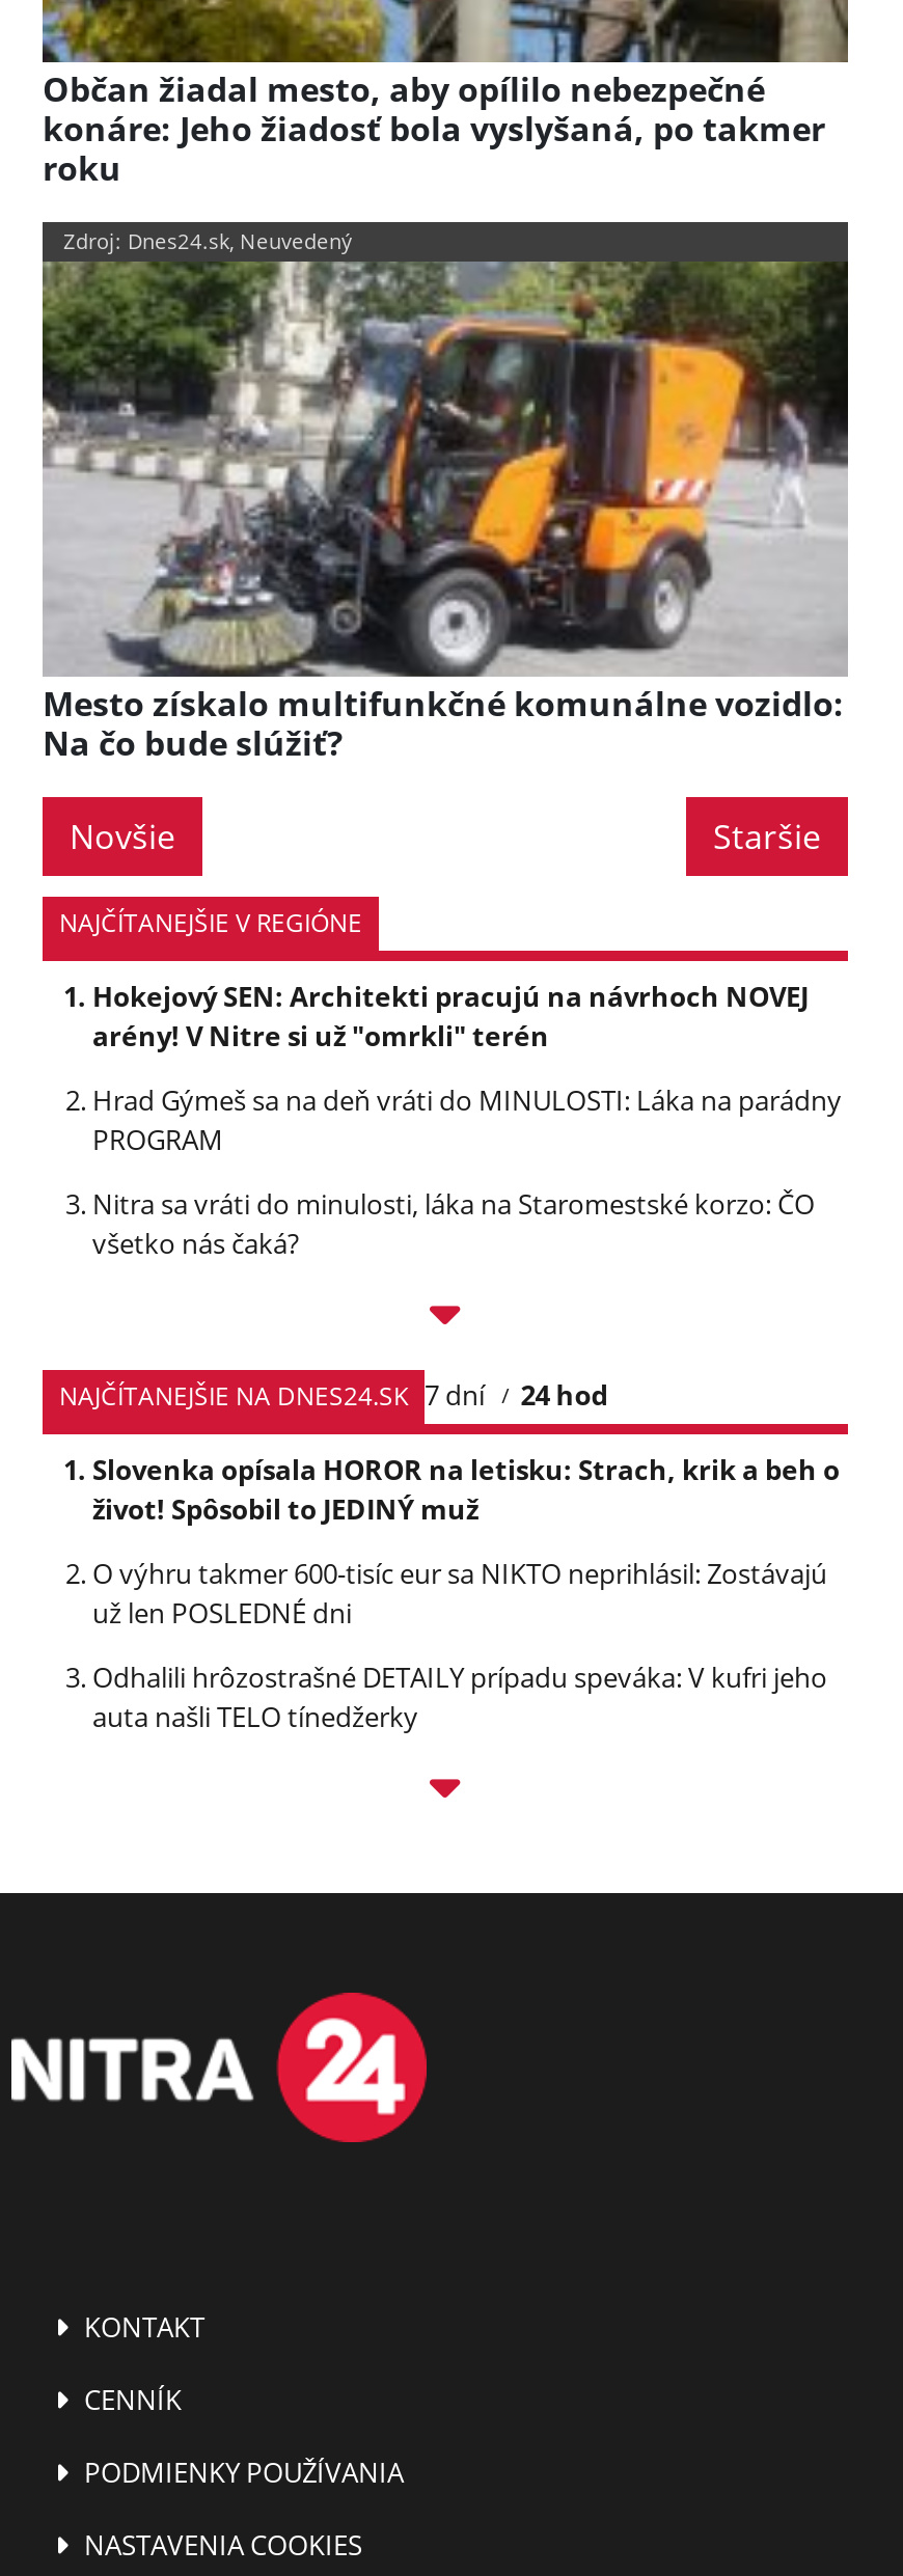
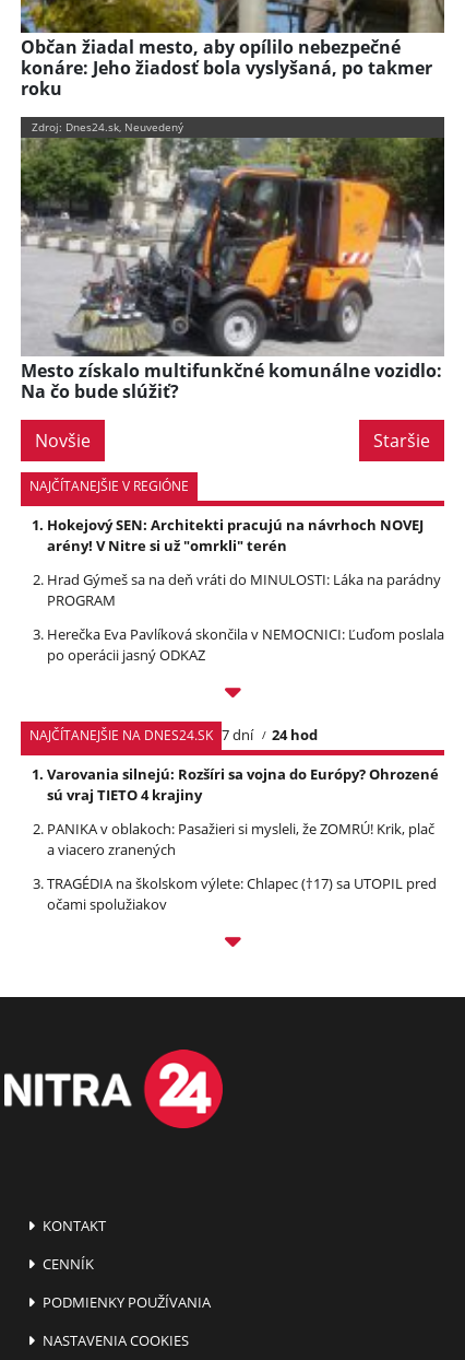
[92,1184,815,1261] Nitra sa vráti do minulosti, láka na Staromestské korzo: ČO | všetko nás čaká? -> [47,624,444,664] Herečka Eva Pavlíková skončila v NEMOCNICI: Ľuďom poslala | po operácii jasný ODKAZ
[92,1450,840,1527] Slovenka opísala HOROR na letisku: Strach, krik a beh o | život! Spôsobil to JEDINÝ muž -> [47,764,439,804] Varovania silnejú: Rozšíri sa vojna do Európy? Ohrozené | sú vraj TIETO 4 krajiny
[92,1554,827,1630] O výhru takmer 600-tisíc eur sa NIKTO neprihlásil: Zostávajú | už len POSLEDNÉ dni -> [47,818,434,859] PANIKA v oblakoch: Pasažieri si mysleli, že ZOMRÚ! Krik, plač | a viacero zranených
[92,1657,827,1734] Odhalili hrôzostrašné DETAILY prípadu speváka: V kufri jeho | auta našli TELO tínedžerky -> [47,873,437,913] TRAGÉDIA na školskom výlete: Chlapec (†17) sa UTOPIL pred | očami spolužiakov

